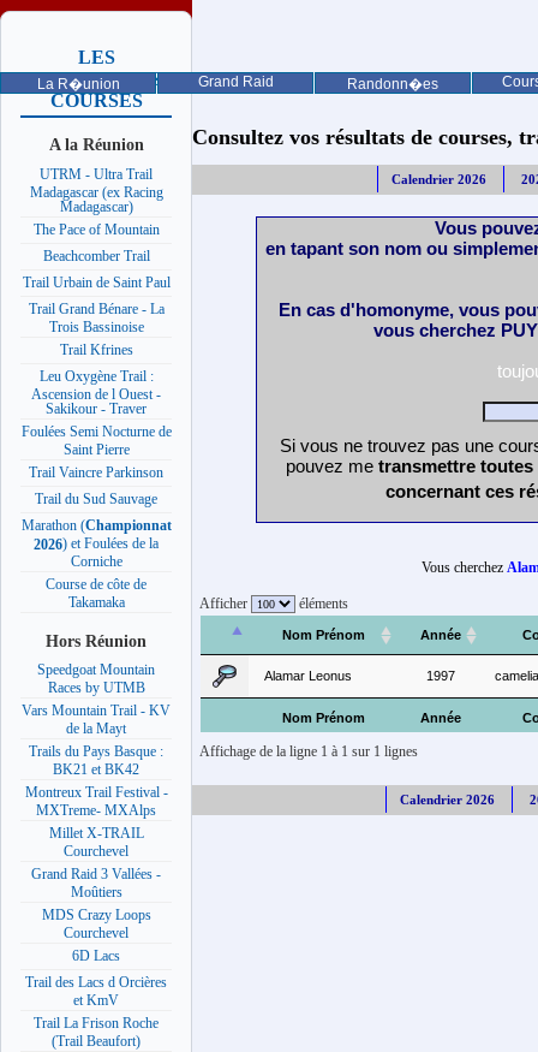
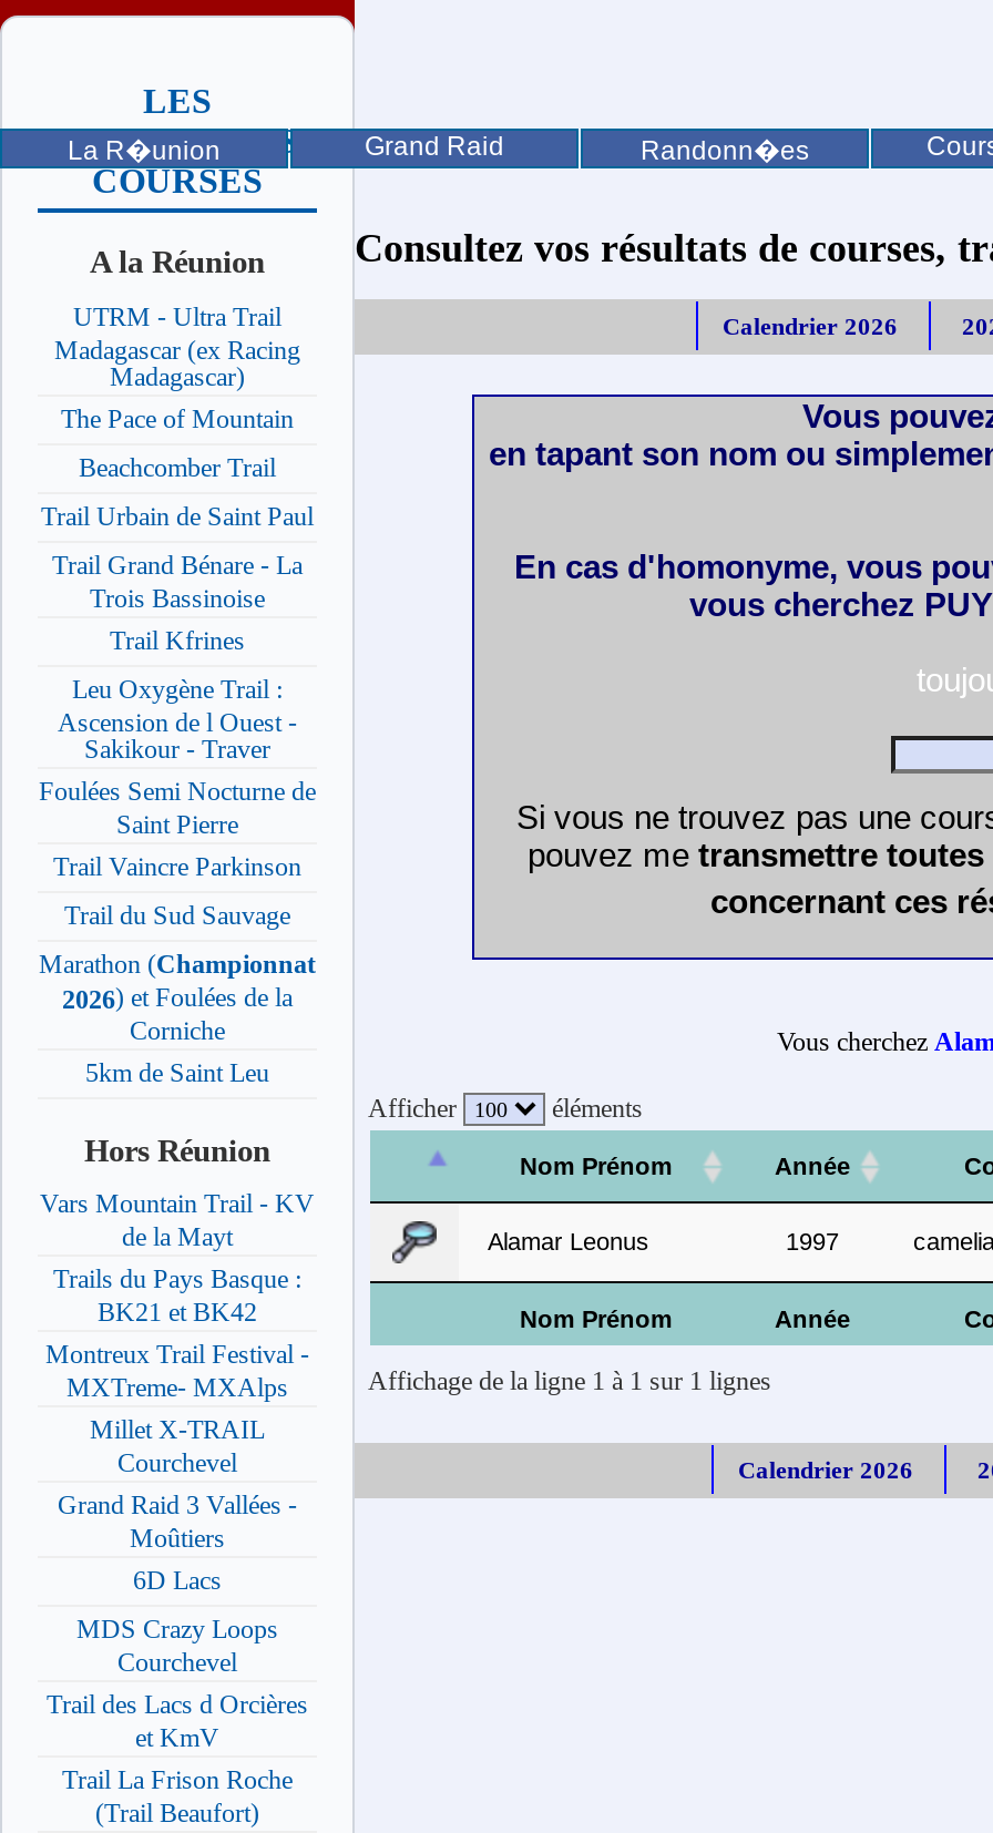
[46,576,147,609] Course de côte de | Takamaka -> [85,1058,269,1089] 5km de Saint Leu
[37,662,155,694] Speedgoat Mountain | Races by UTMB -> none
none -> [133,1565,222,1597] 6D Lacs
[72,948,120,965] 6D Lacs -> none

